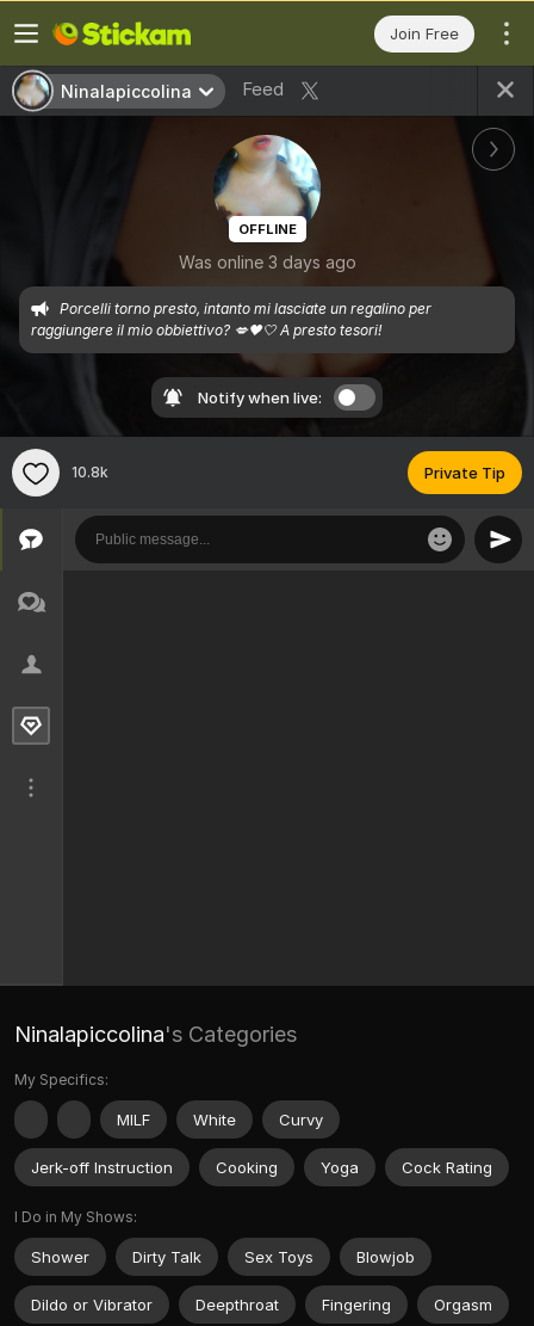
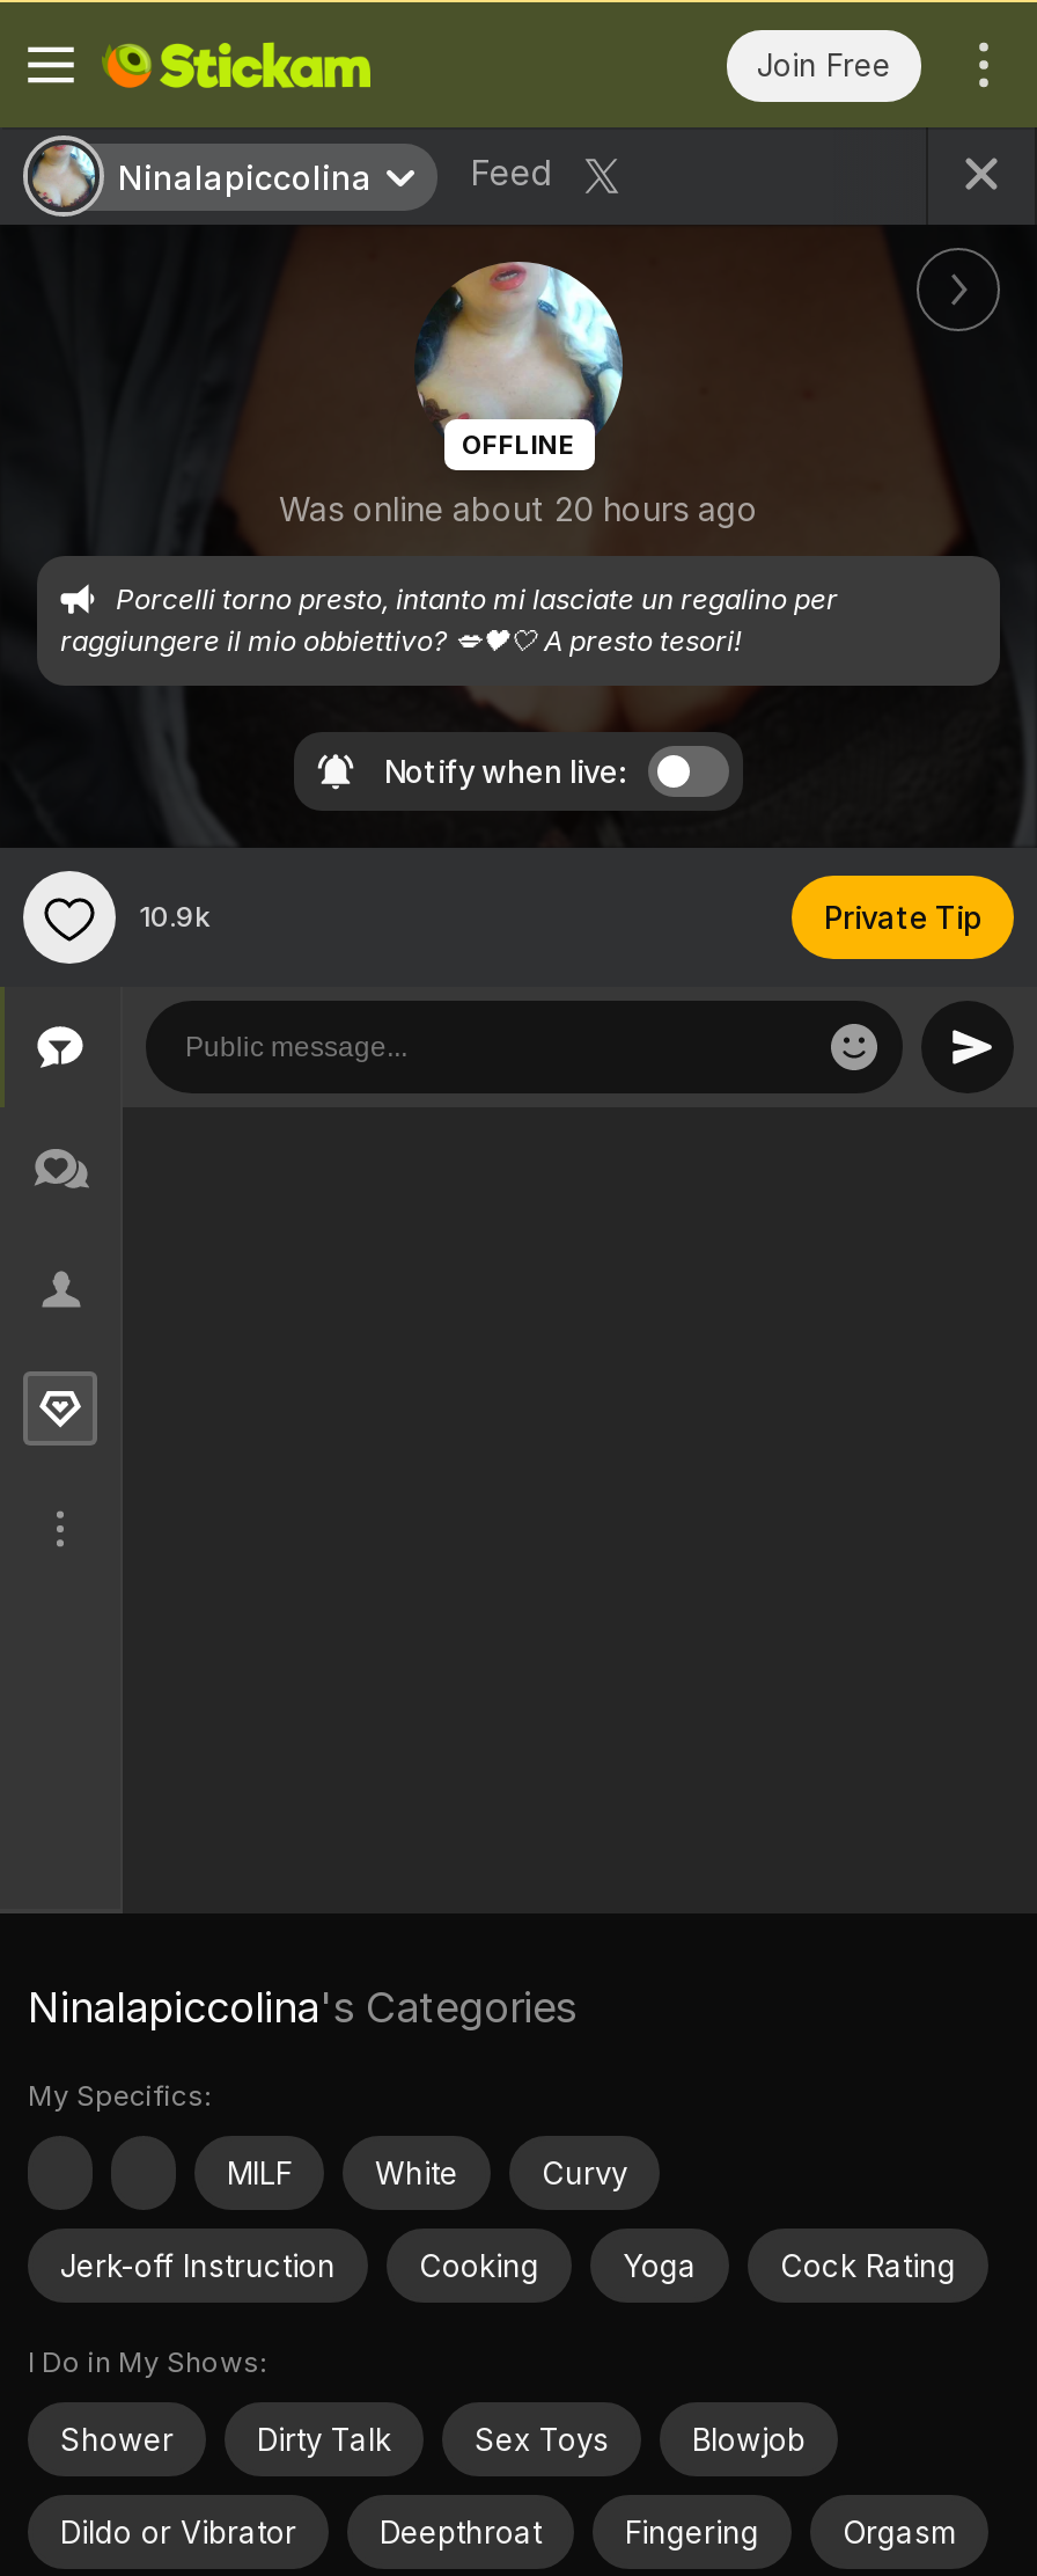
[178,252,356,272] Was online 3 days ago -> [279,489,758,528] Was online about 20 hours ago
[72,463,108,481] 10.8k -> [139,899,211,934] 10.9k

